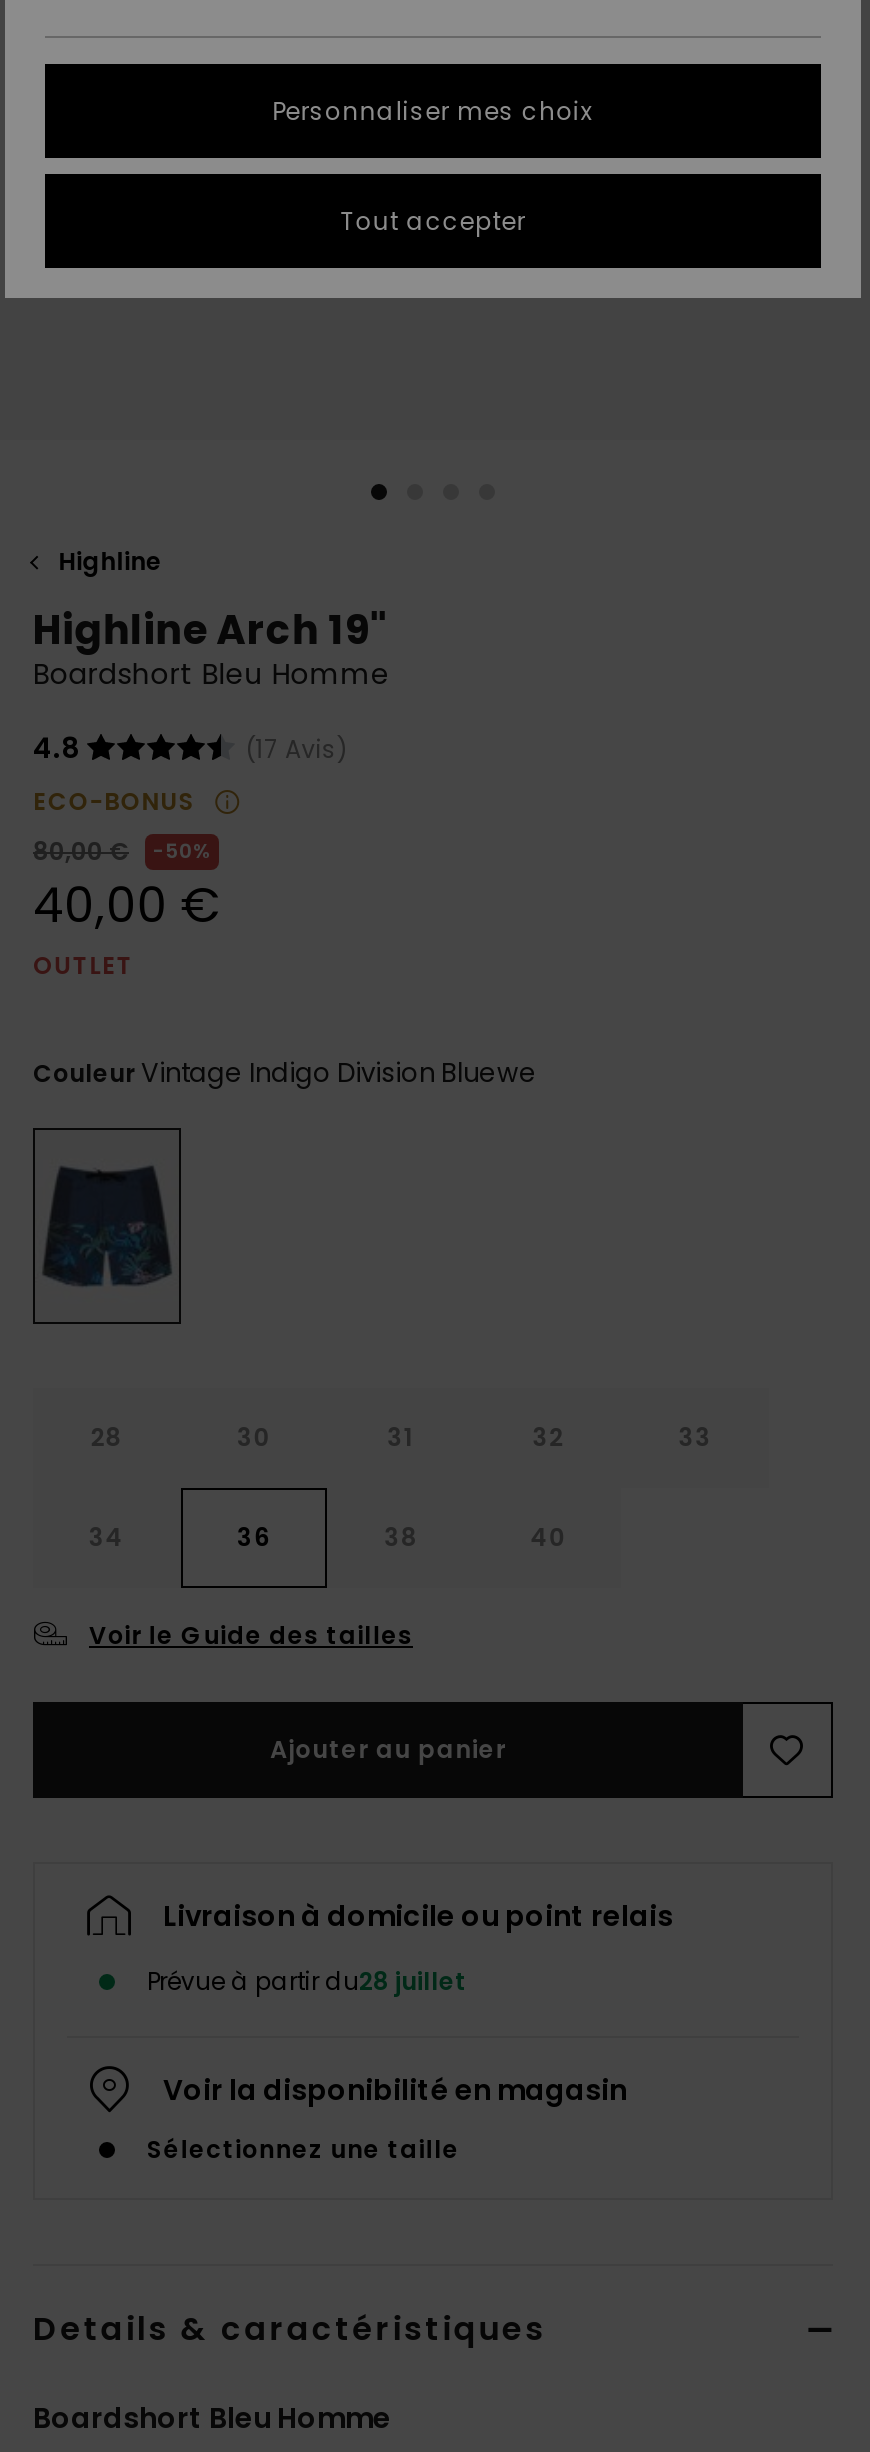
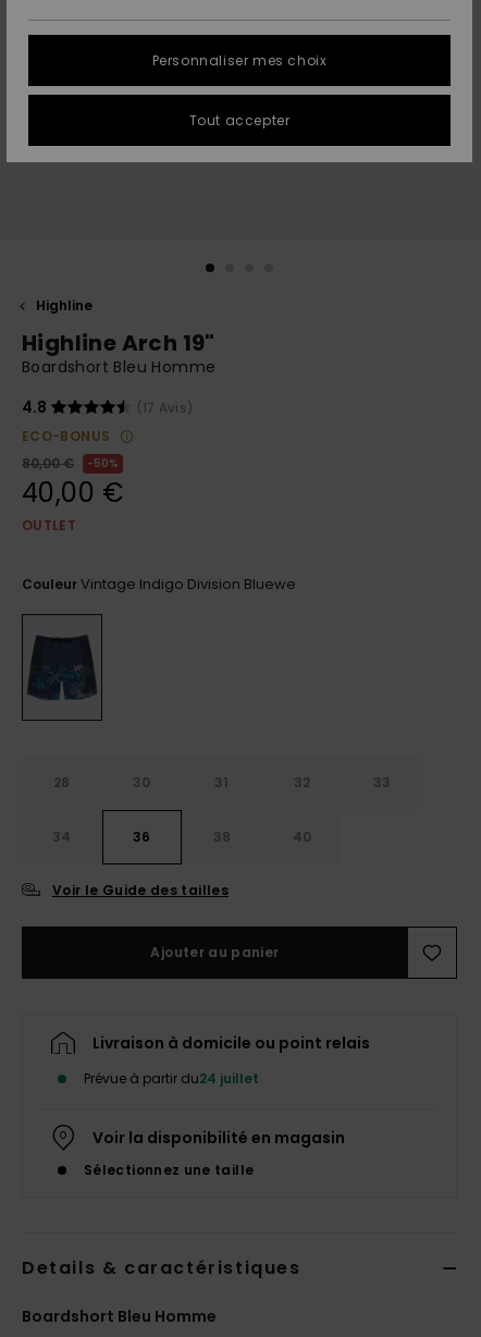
[147,1964,467,1998] Prévue à partir du28 juillet -> [84,1069,259,1088] Prévue à partir du24 juillet

